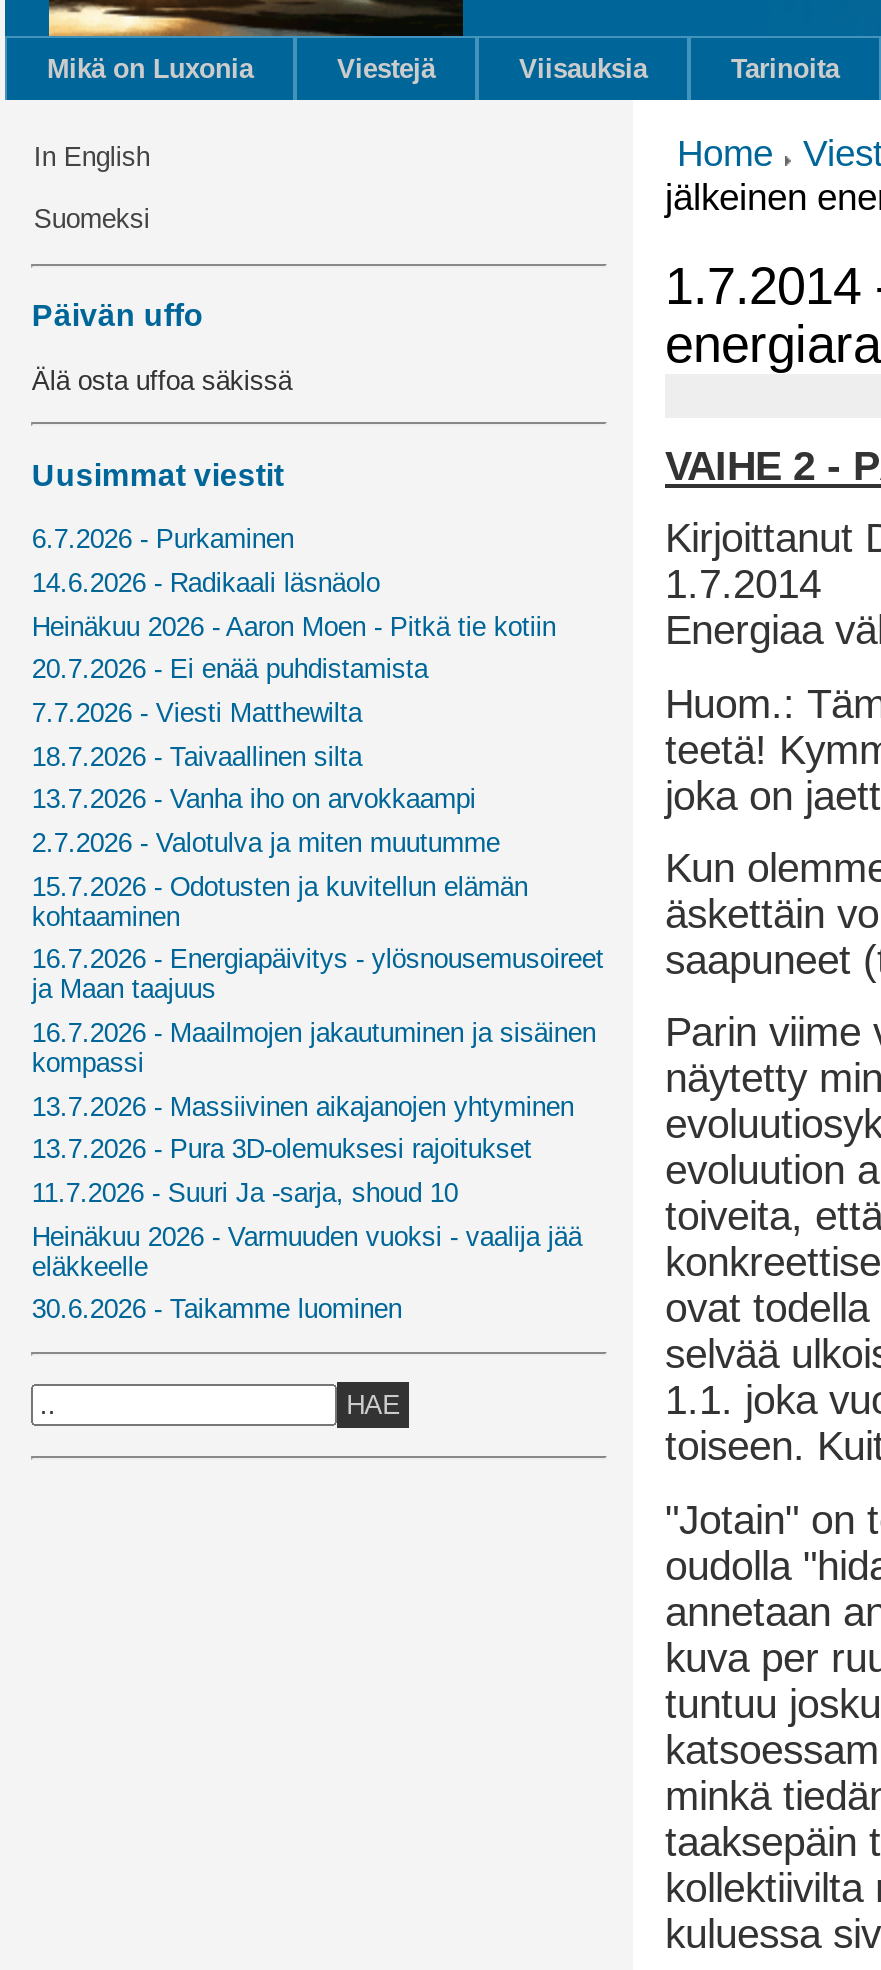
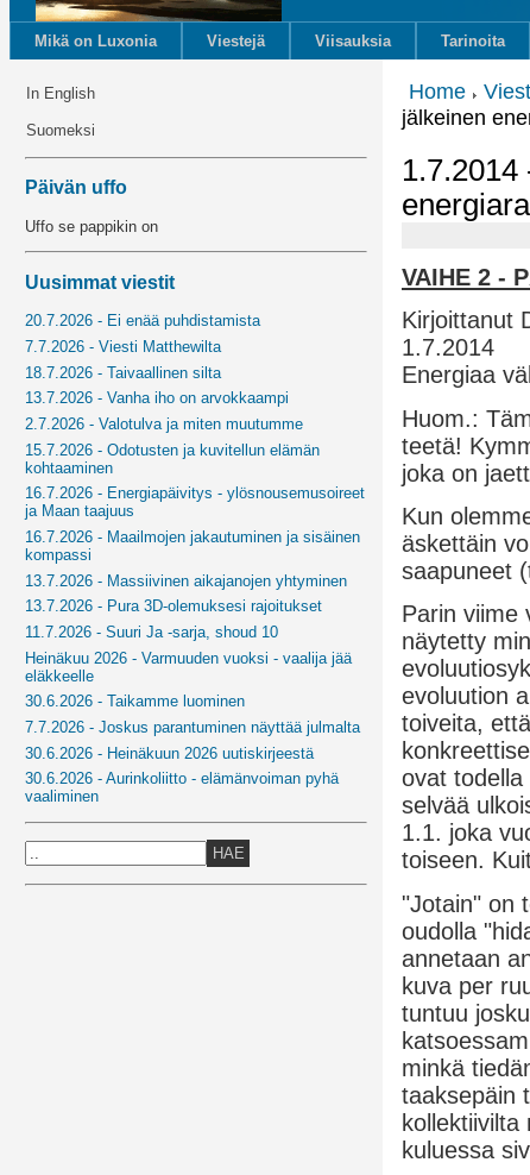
[32,366,292,396] Älä osta uffoa säkissä -> [25,217,158,235] Uffo se pappikin on
[32,525,556,641] 6.7.2026 - Purkaminen | 14.6.2026 - Radikaali läsnäolo | Heinäkuu 2026 - Aaron Moen - Pitkä tie kotiin -> none
moved [32,655,604,1324] -> [25,312,365,710]: 20.7.2026 - Ei enää puhdistamista | 7.7.2026 - Viesti Matthewilta | 18.7.2026 - Taivaallinen silta | ... | eläkkeelle | 30.6.2026 - Taikamme luominen
none -> [25,718,360,805] 7.7.2026 - Joskus parantuminen näyttää julmalta | 30.6.2026 - Heinäkuun 2026 uutiskirjeestä | 30.6.2026 - Aurinkoliitto - elämänvoiman pyhä | vaaliminen

